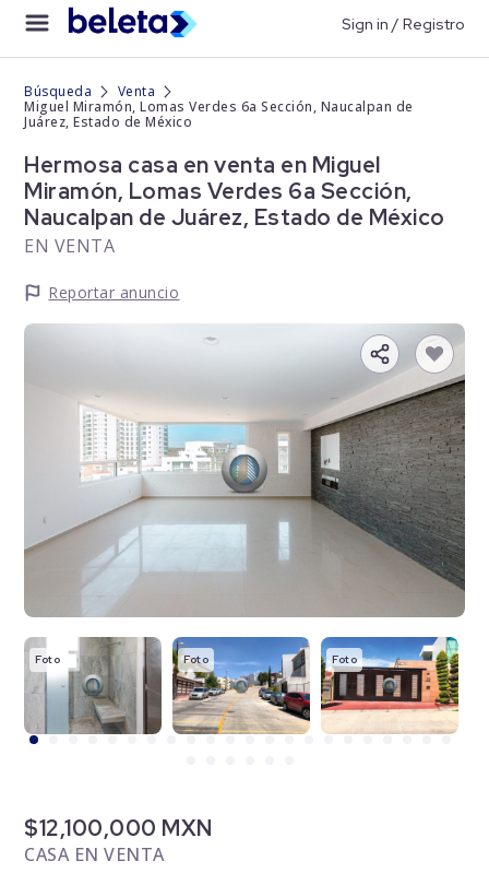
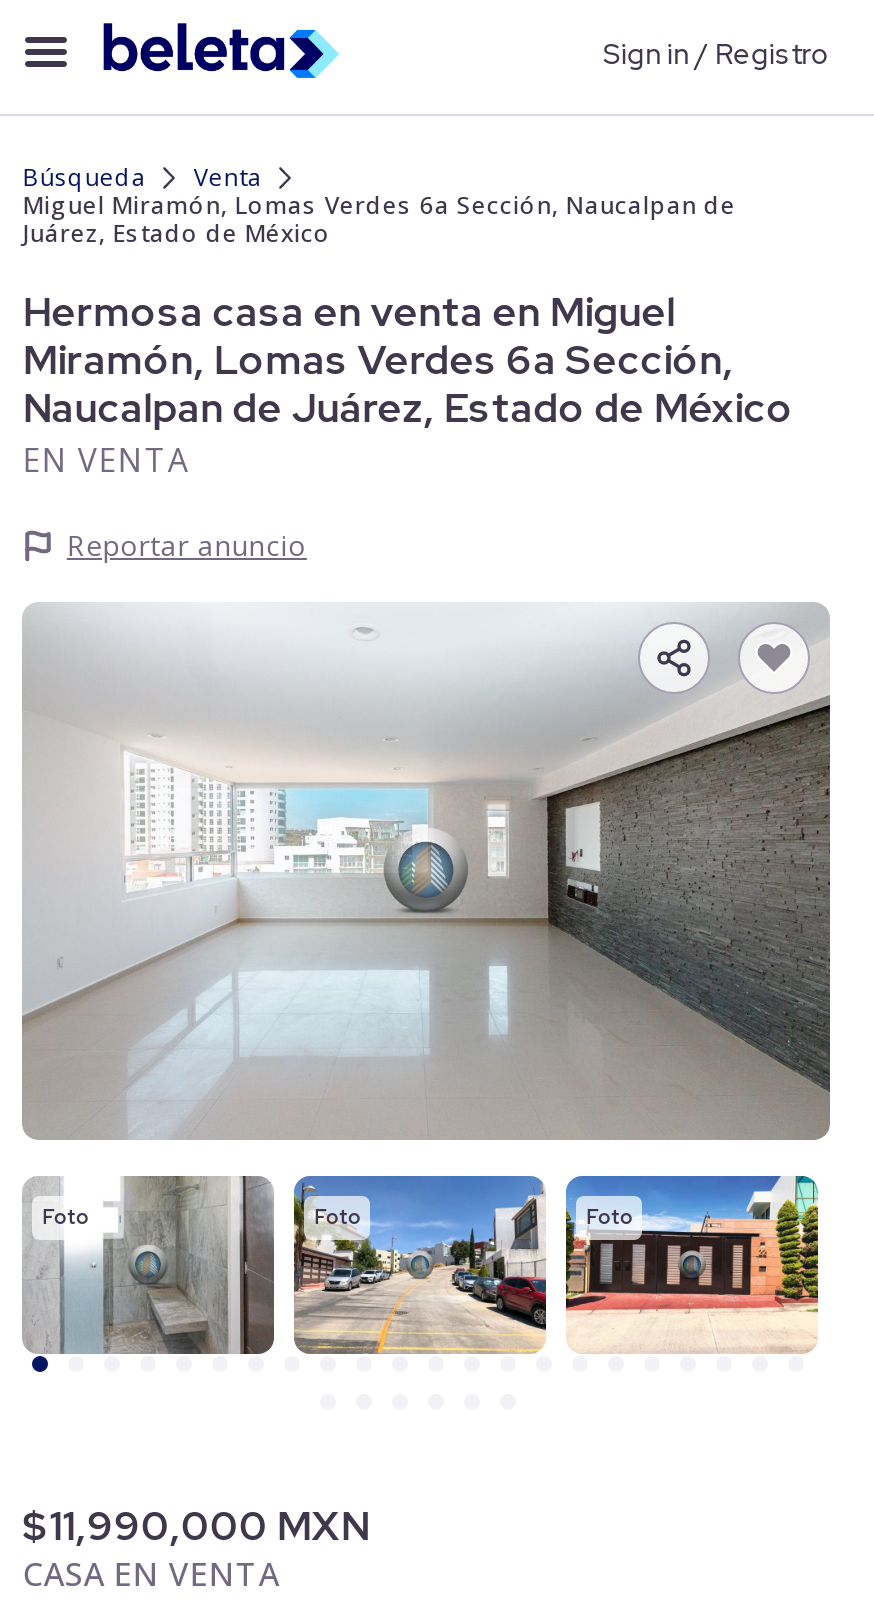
[24,814,213,843] $12,100,000 MXN -> [23,1500,370,1552] $11,990,000 MXN

